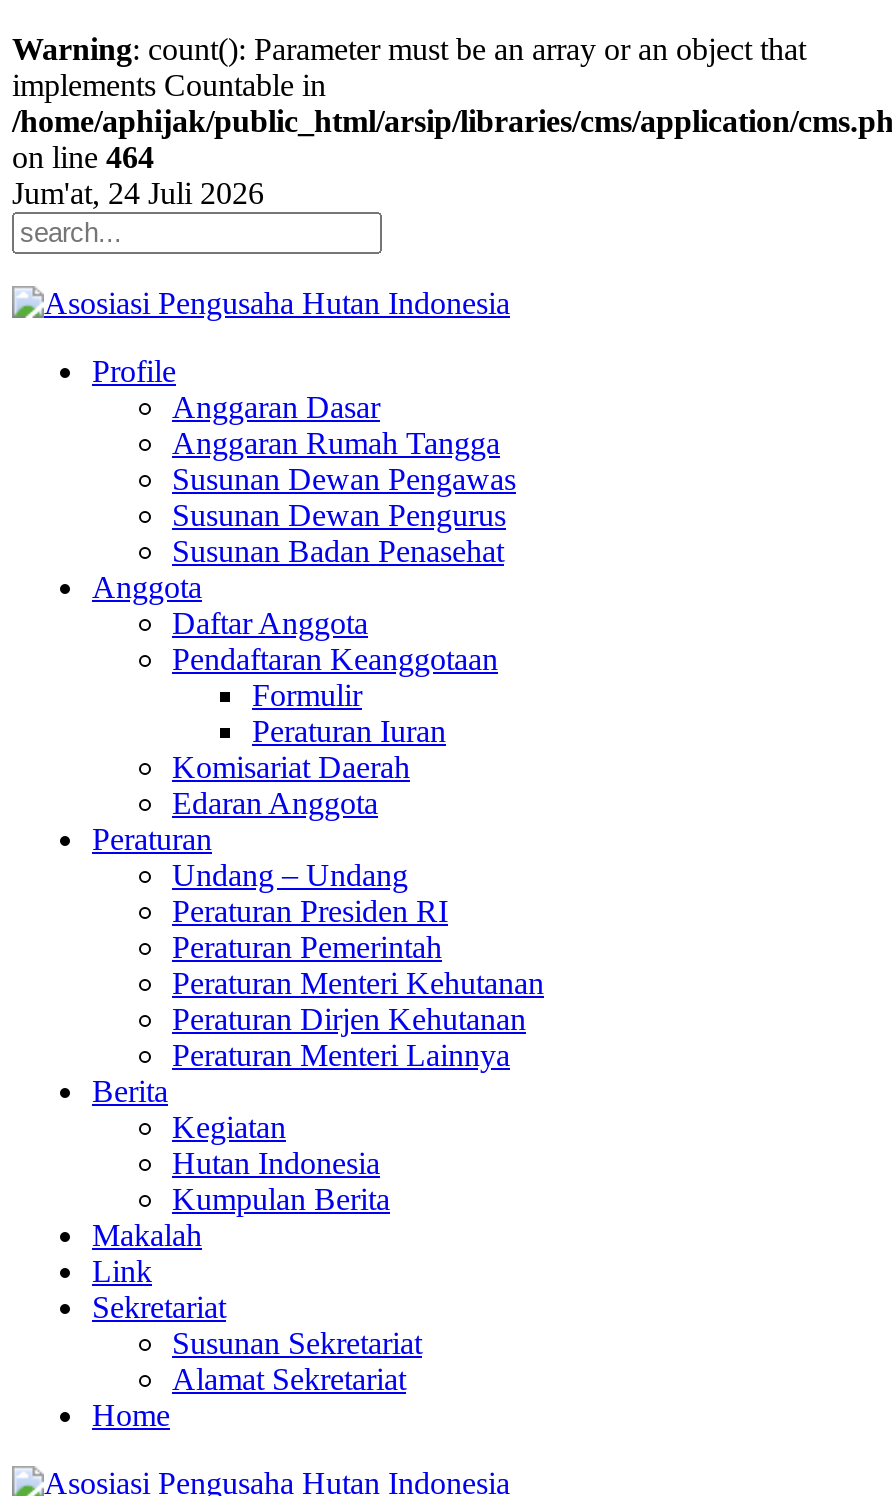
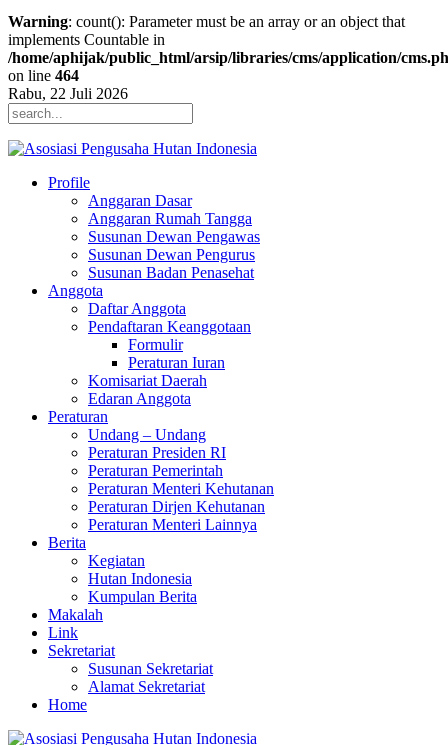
[12,176,264,210] Jum'at, 24 Juli 2026 -> [8,85,128,102] Rabu, 22 Juli 2026

